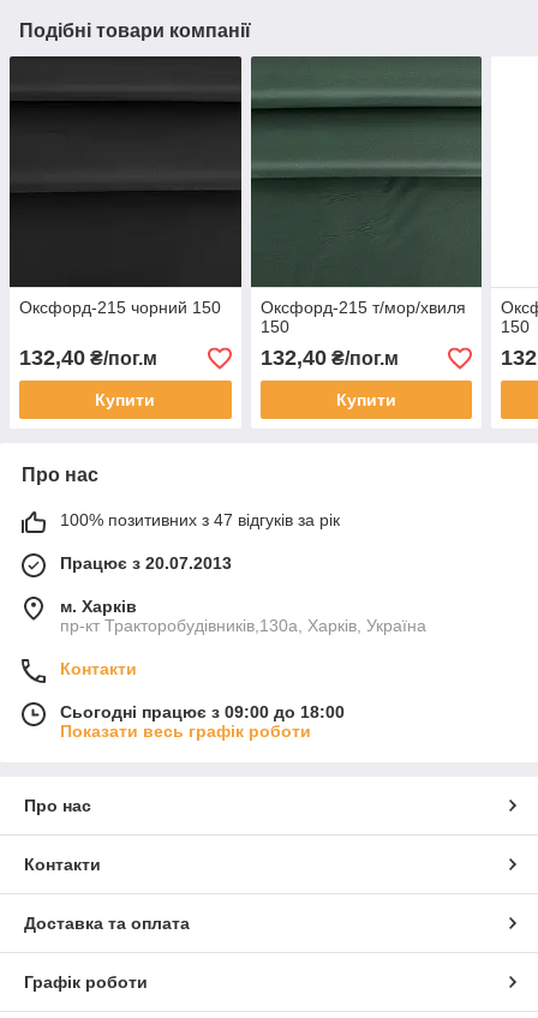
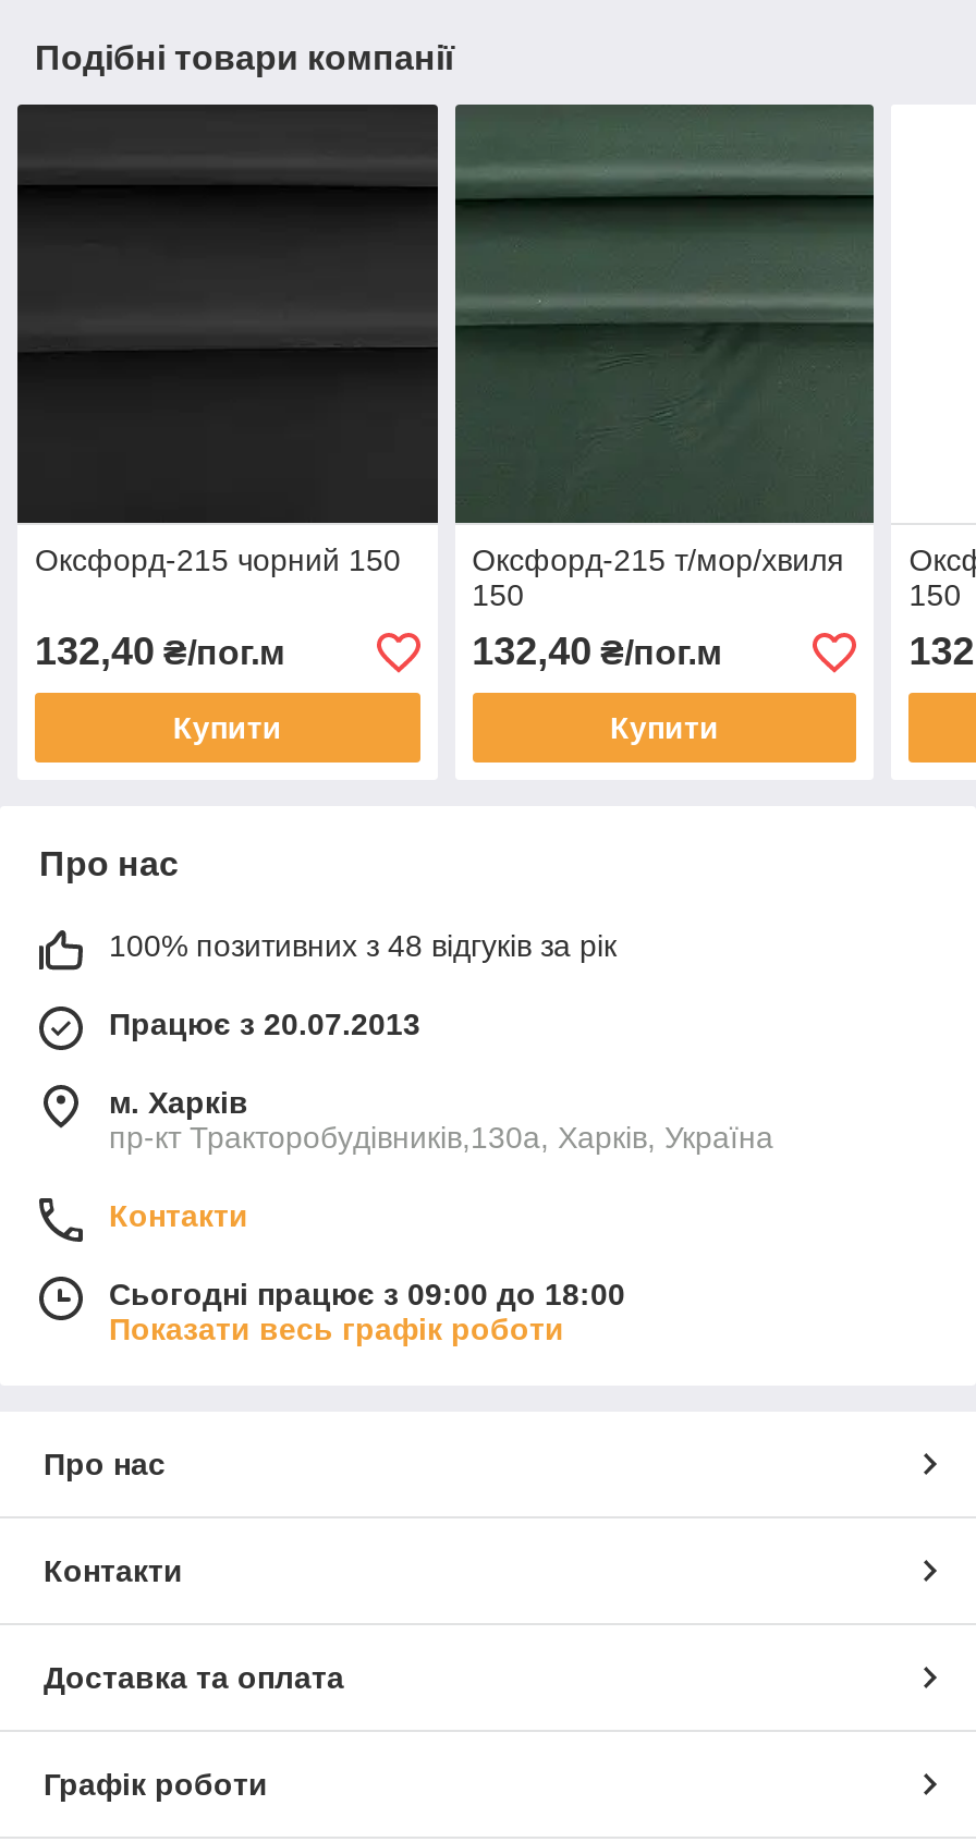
[60,511,340,530] 100% позитивних з 47 відгуків за рік -> [109,929,617,964] 100% позитивних з 48 відгуків за рік

